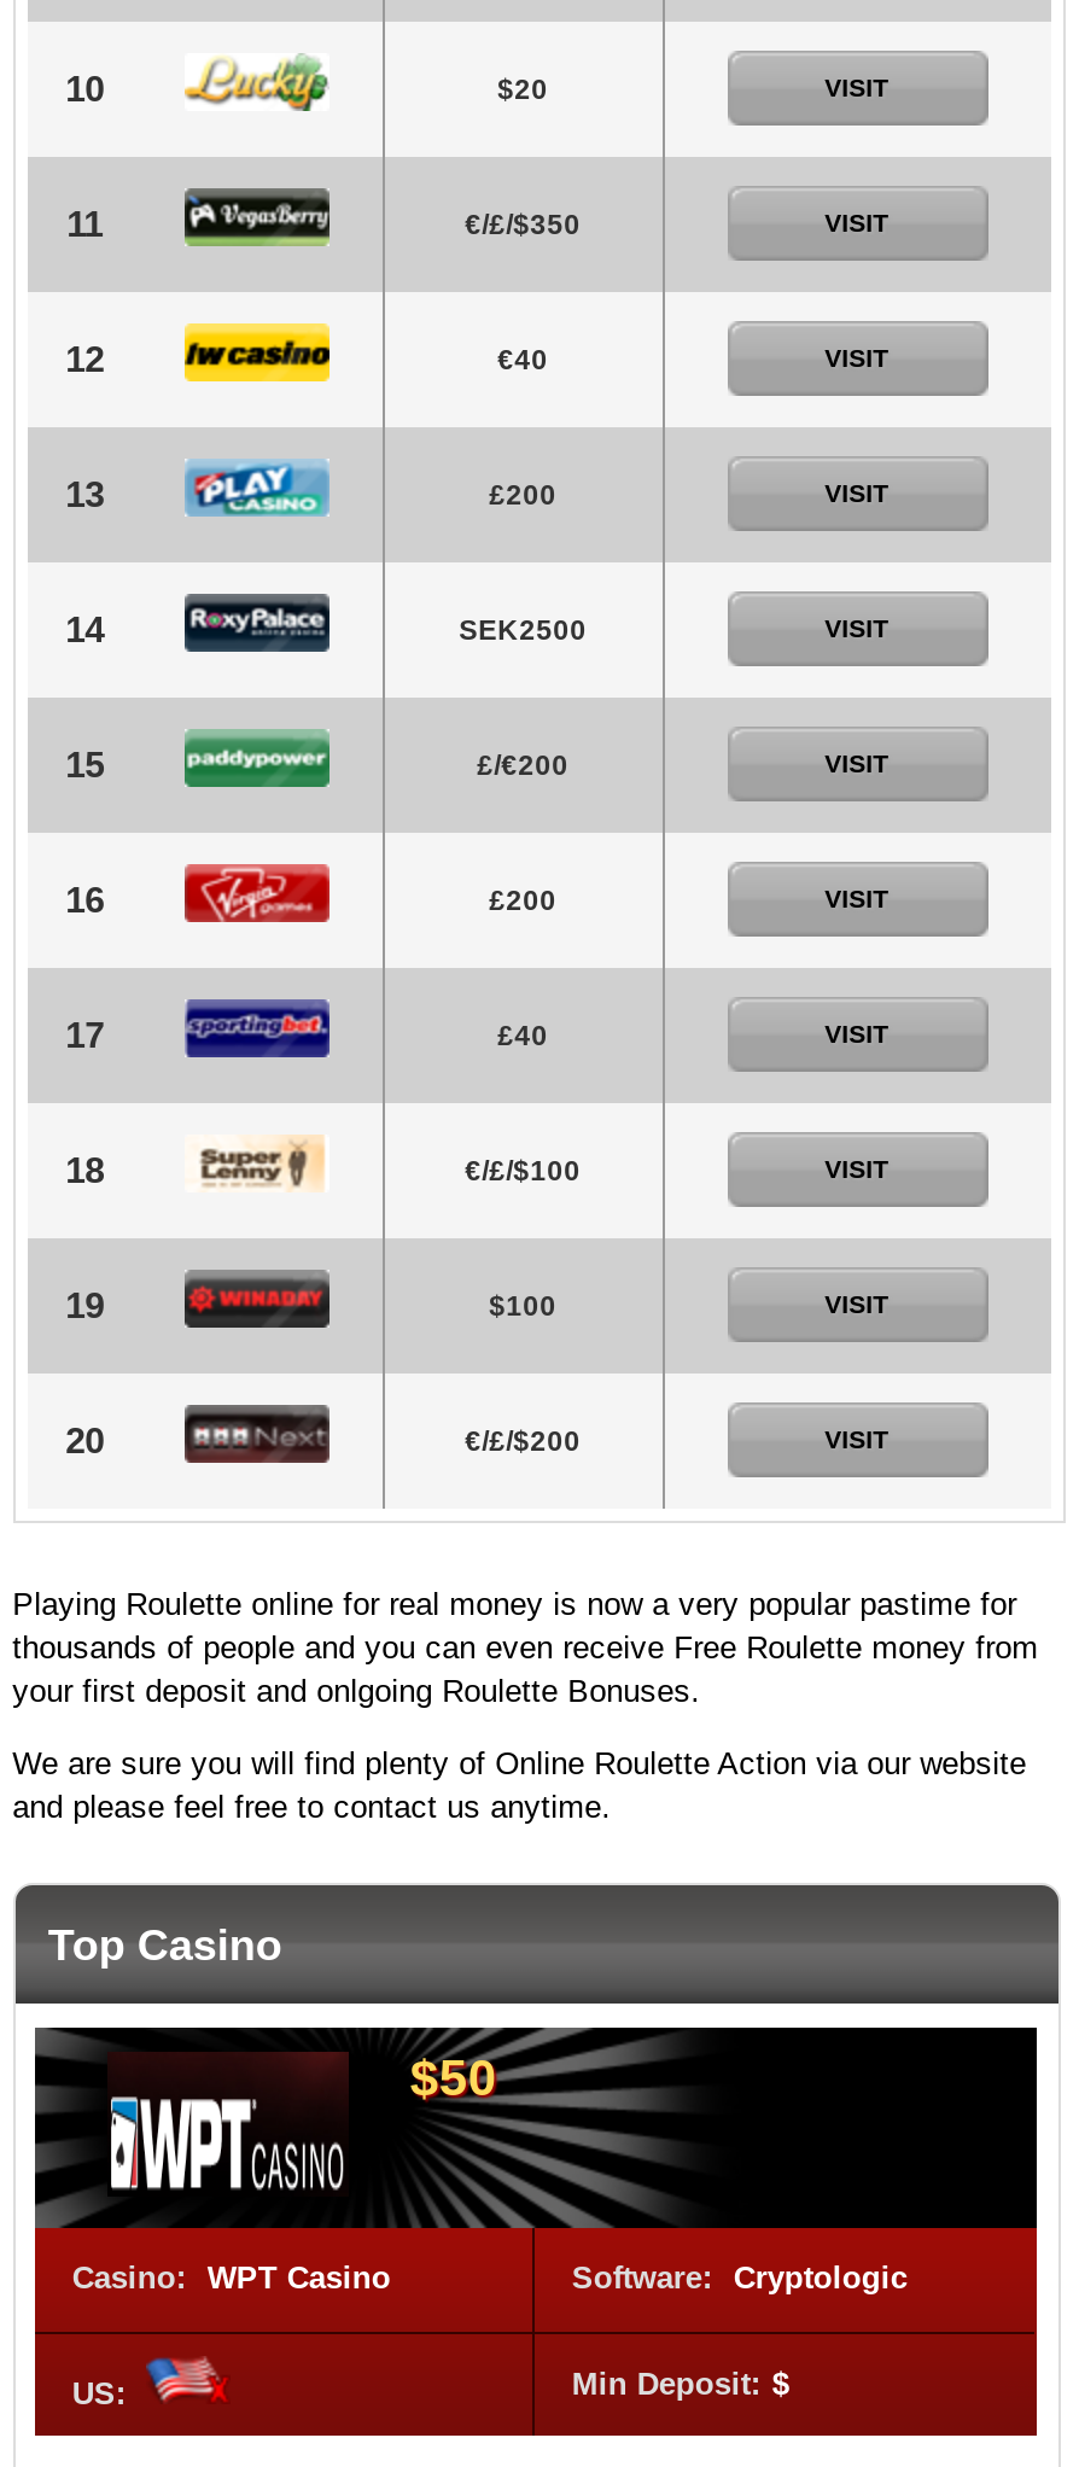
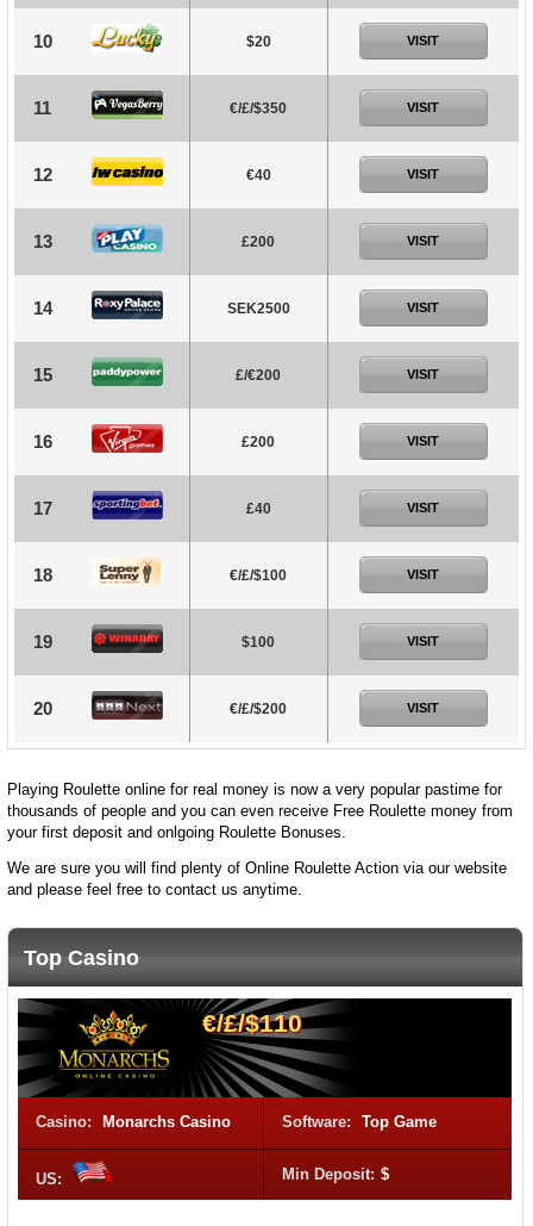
[107,2049,497,2192] [image] | $50 -> [55,1009,303,1078] [image] | €/£/$110
[72,2259,907,2296] Casino: WPT Casino | Software: Cryptologic -> [36,1113,437,1131] Casino: Monarchs Casino | Software: Top Game

